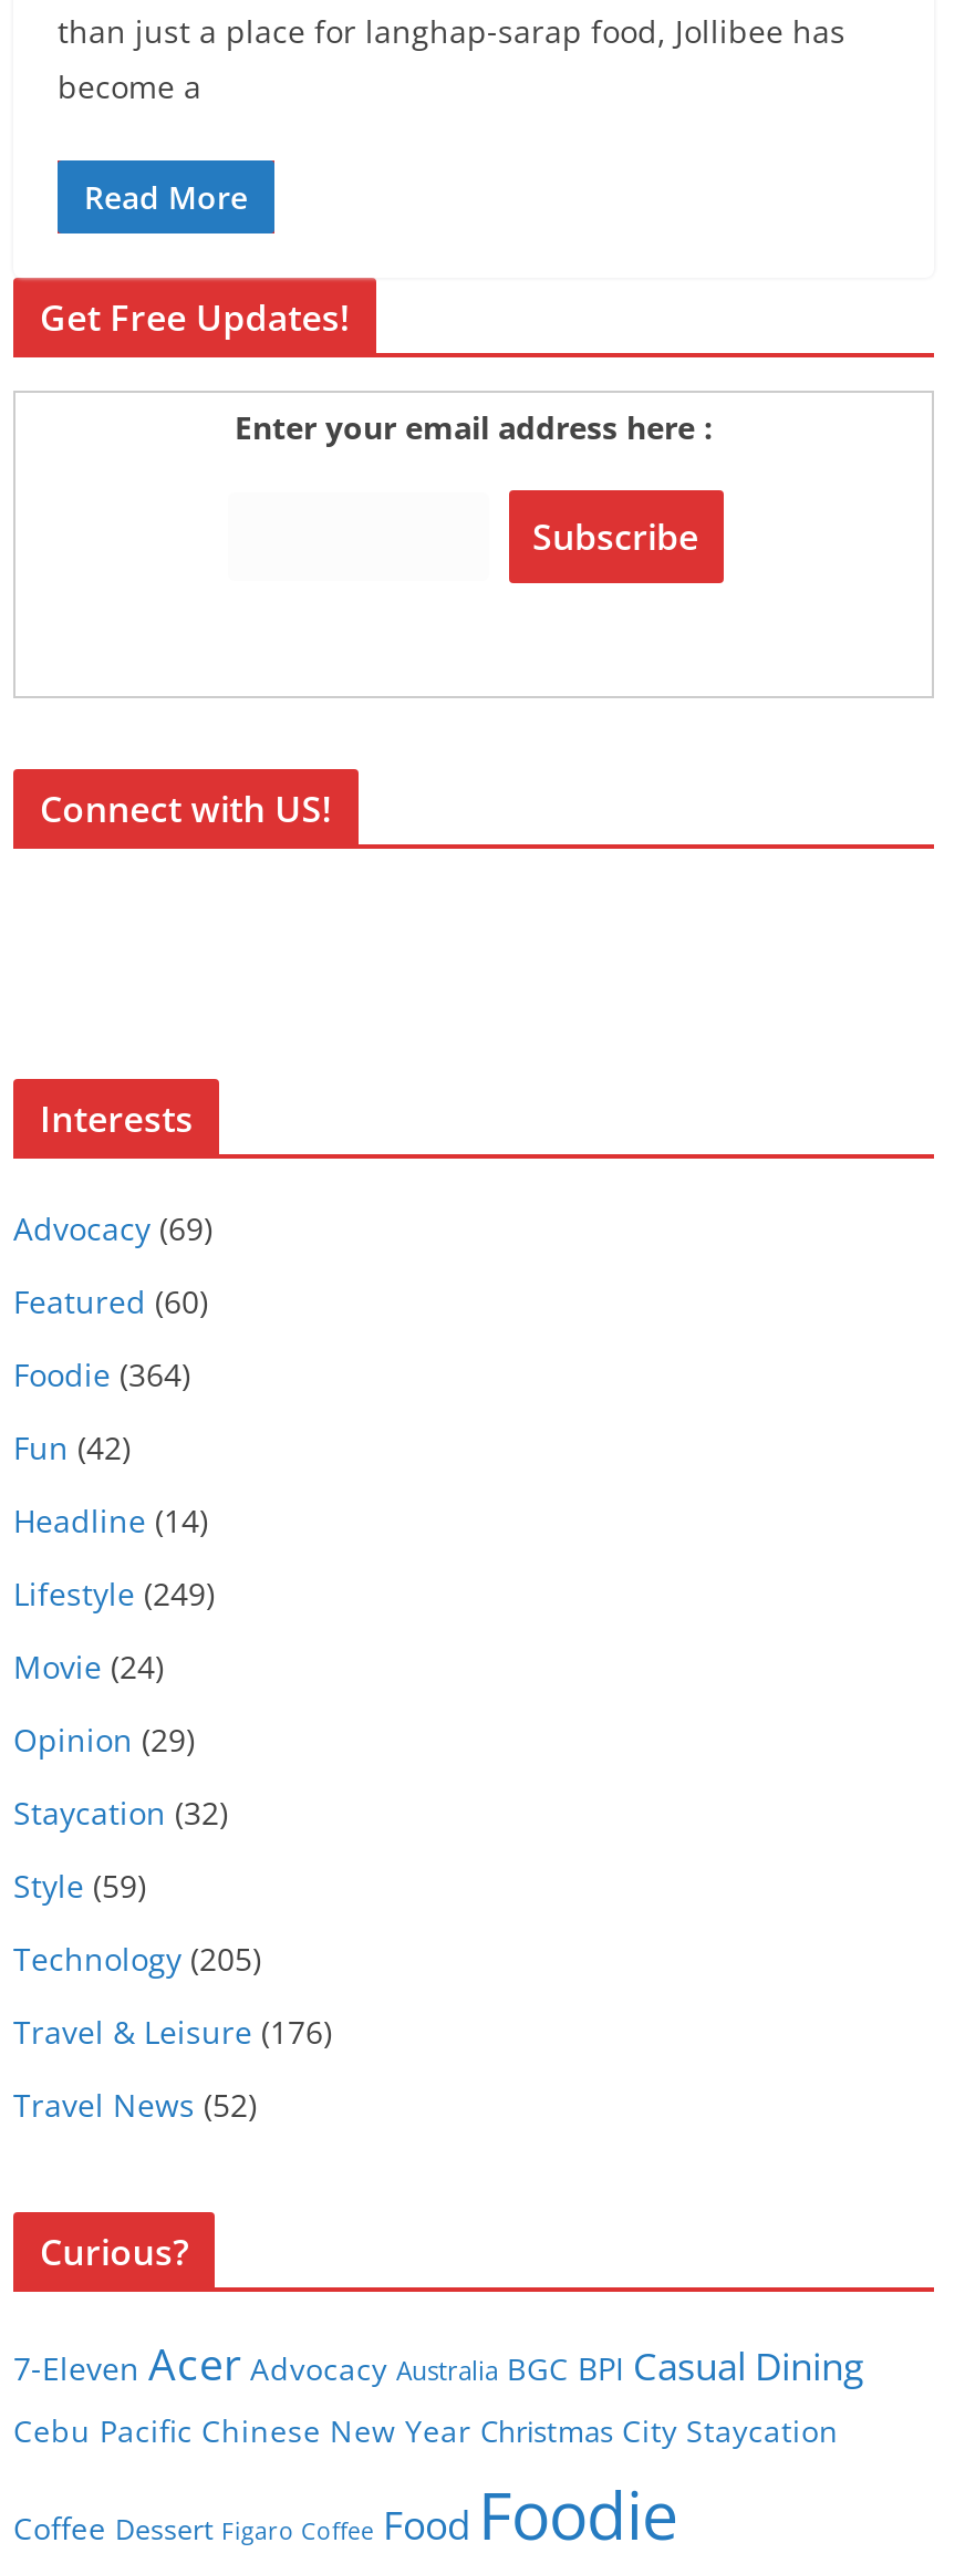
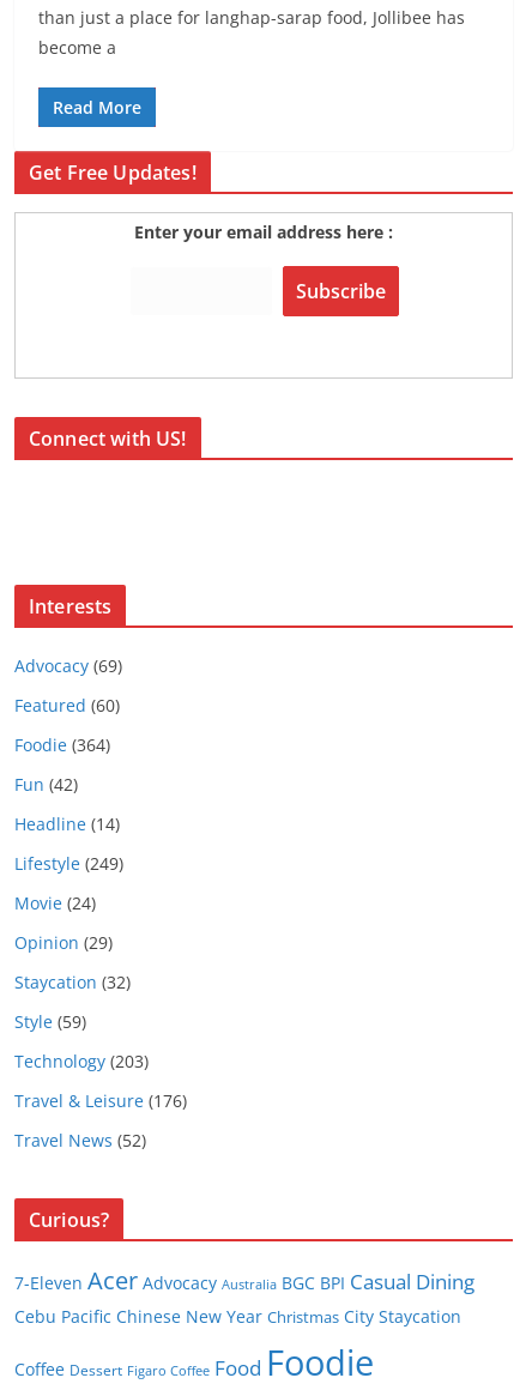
[13,1938,261,1980] Technology (205) -> [14,1050,149,1072] Technology (203)

